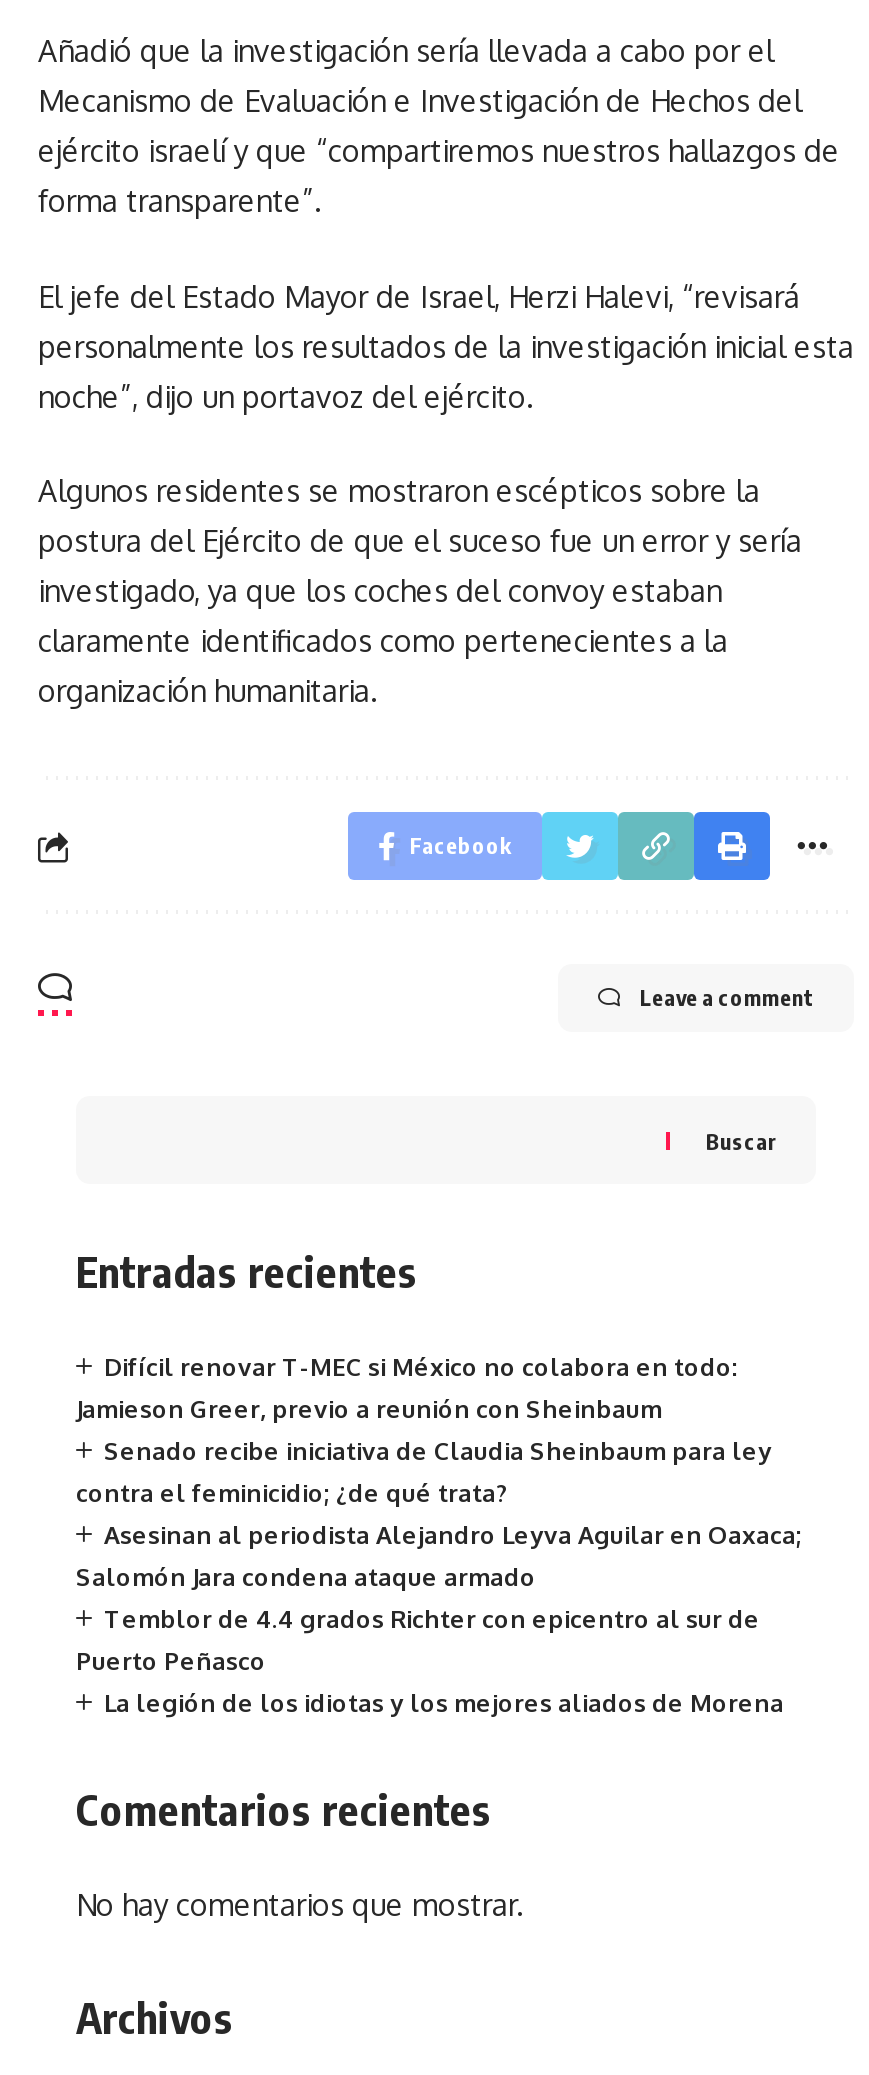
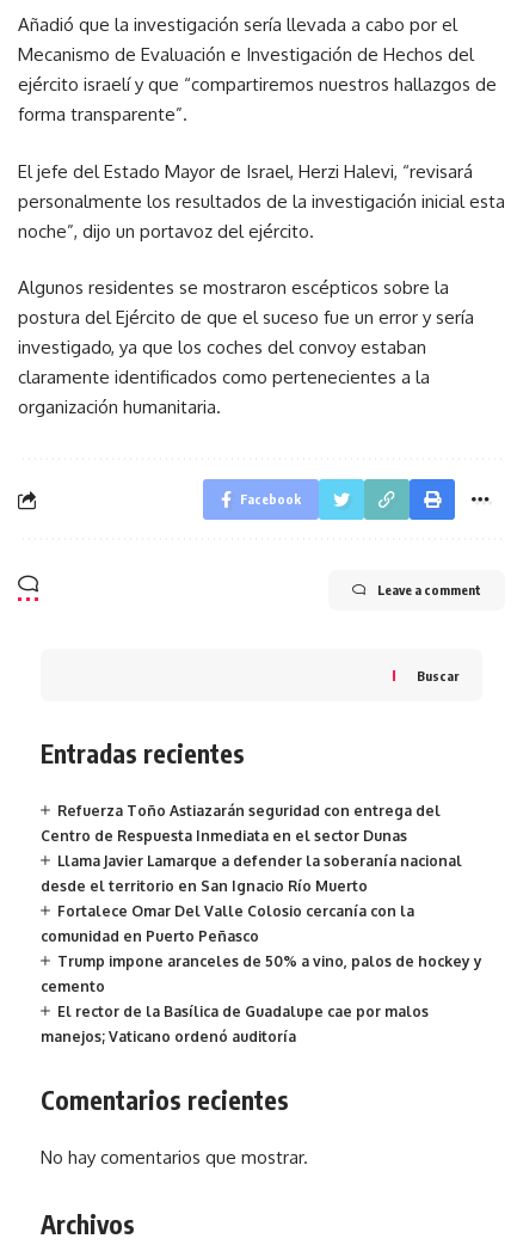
[76,1352,802,1718] Difícil renovar T-MEC si México no colabora en todo: | Jamieson Greer, previo a reunión con Sheinbaum | Senado recibe iniciativa de Claudia Sheinbaum para ley | contra el feminicidio; ¿de qué trata? | Asesinan al periodista Alejandro Leyva Aguilar en Oaxaca; | Salomón Jara condena ataque armado | Temblor de 4.4 grados Richter con epicentro al sur de | Puerto Peñasco | La legión de los idiotas y los mejores aliados de Morena -> [41,802,482,1045] Refuerza Toño Astiazarán seguridad con entrega del | Centro de Respuesta Inmediata en el sector Dunas | Llama Javier Lamarque a defender la soberanía nacional | desde el territorio en San Ignacio Río Muerto | Fortalece Omar Del Valle Colosio cercanía con la | comunidad en Puerto Peñasco | Trump impone aranceles de 50% a vino, palos de hockey y | cemento | El rector de la Basílica de Guadalupe cae por malos | manejos; Vaticano ordenó auditoría

